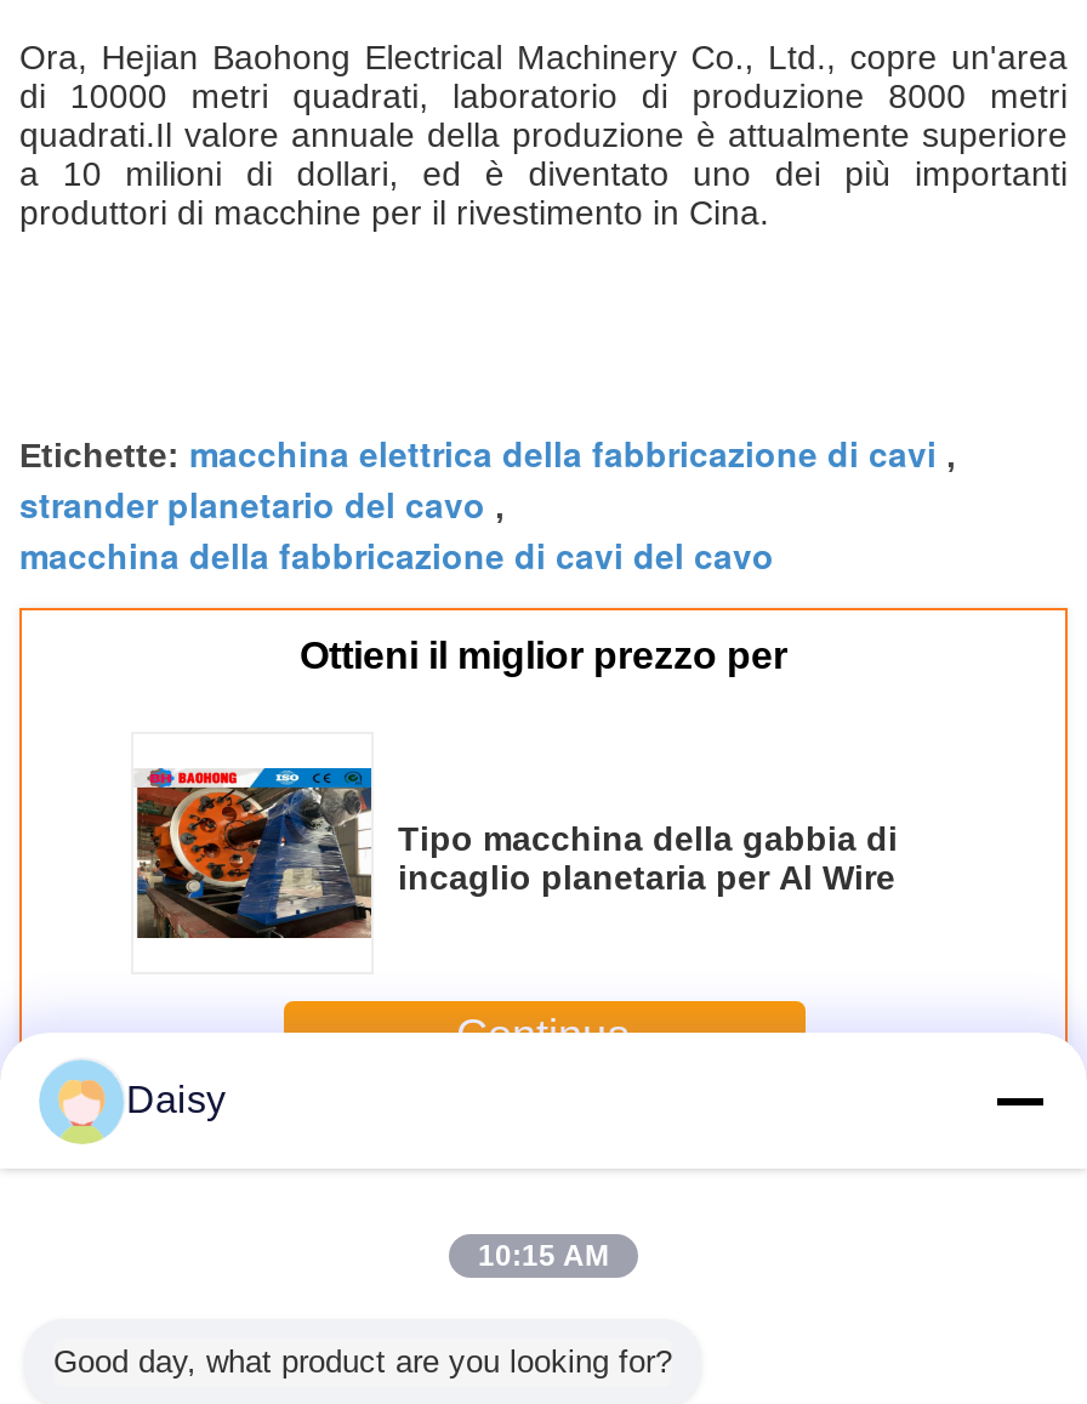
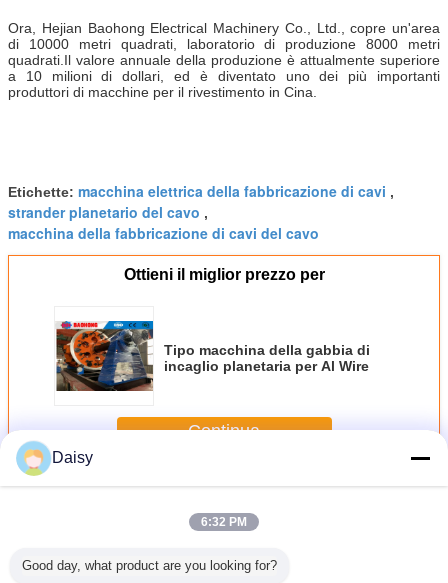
[478,1239,609,1273] 10:15 AM -> [201,515,247,529] 6:32 PM

